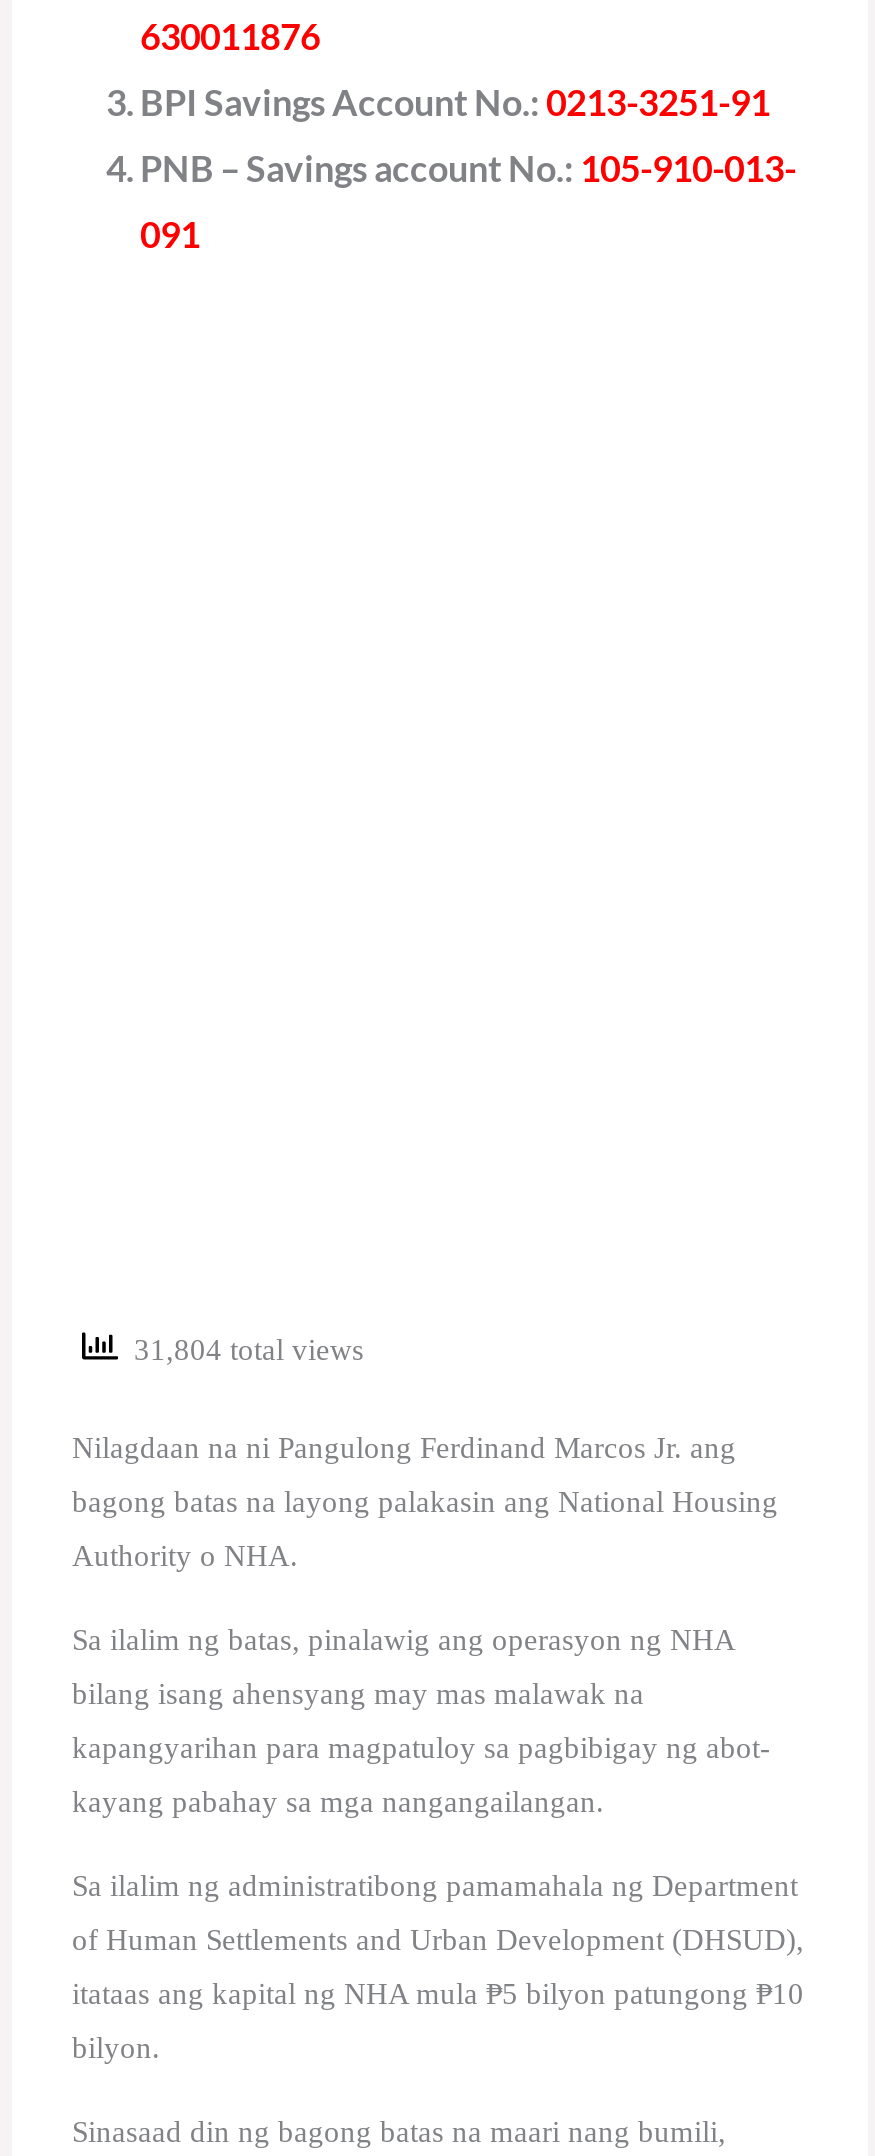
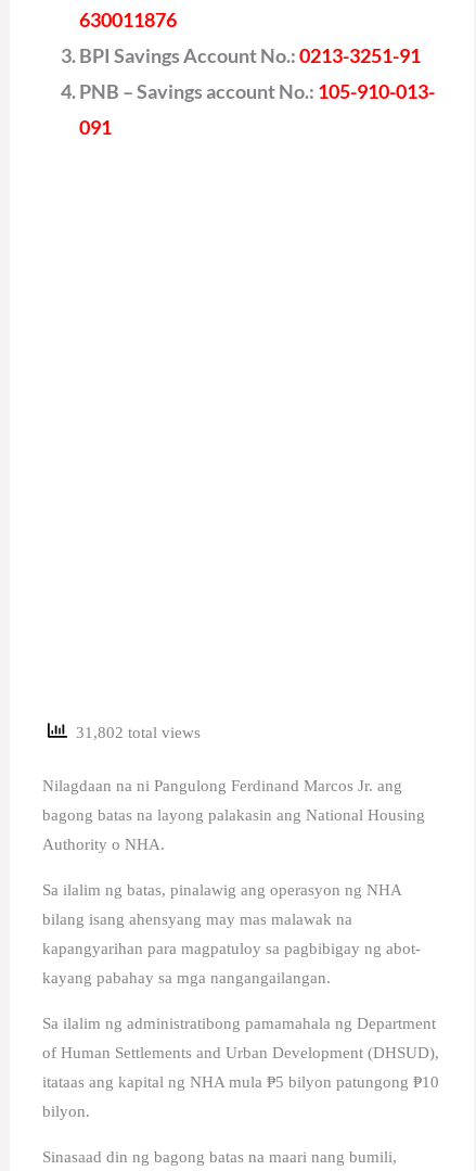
[118,1335,364,1367] 31,804 total views -> [67,724,201,742] 31,802 total views

